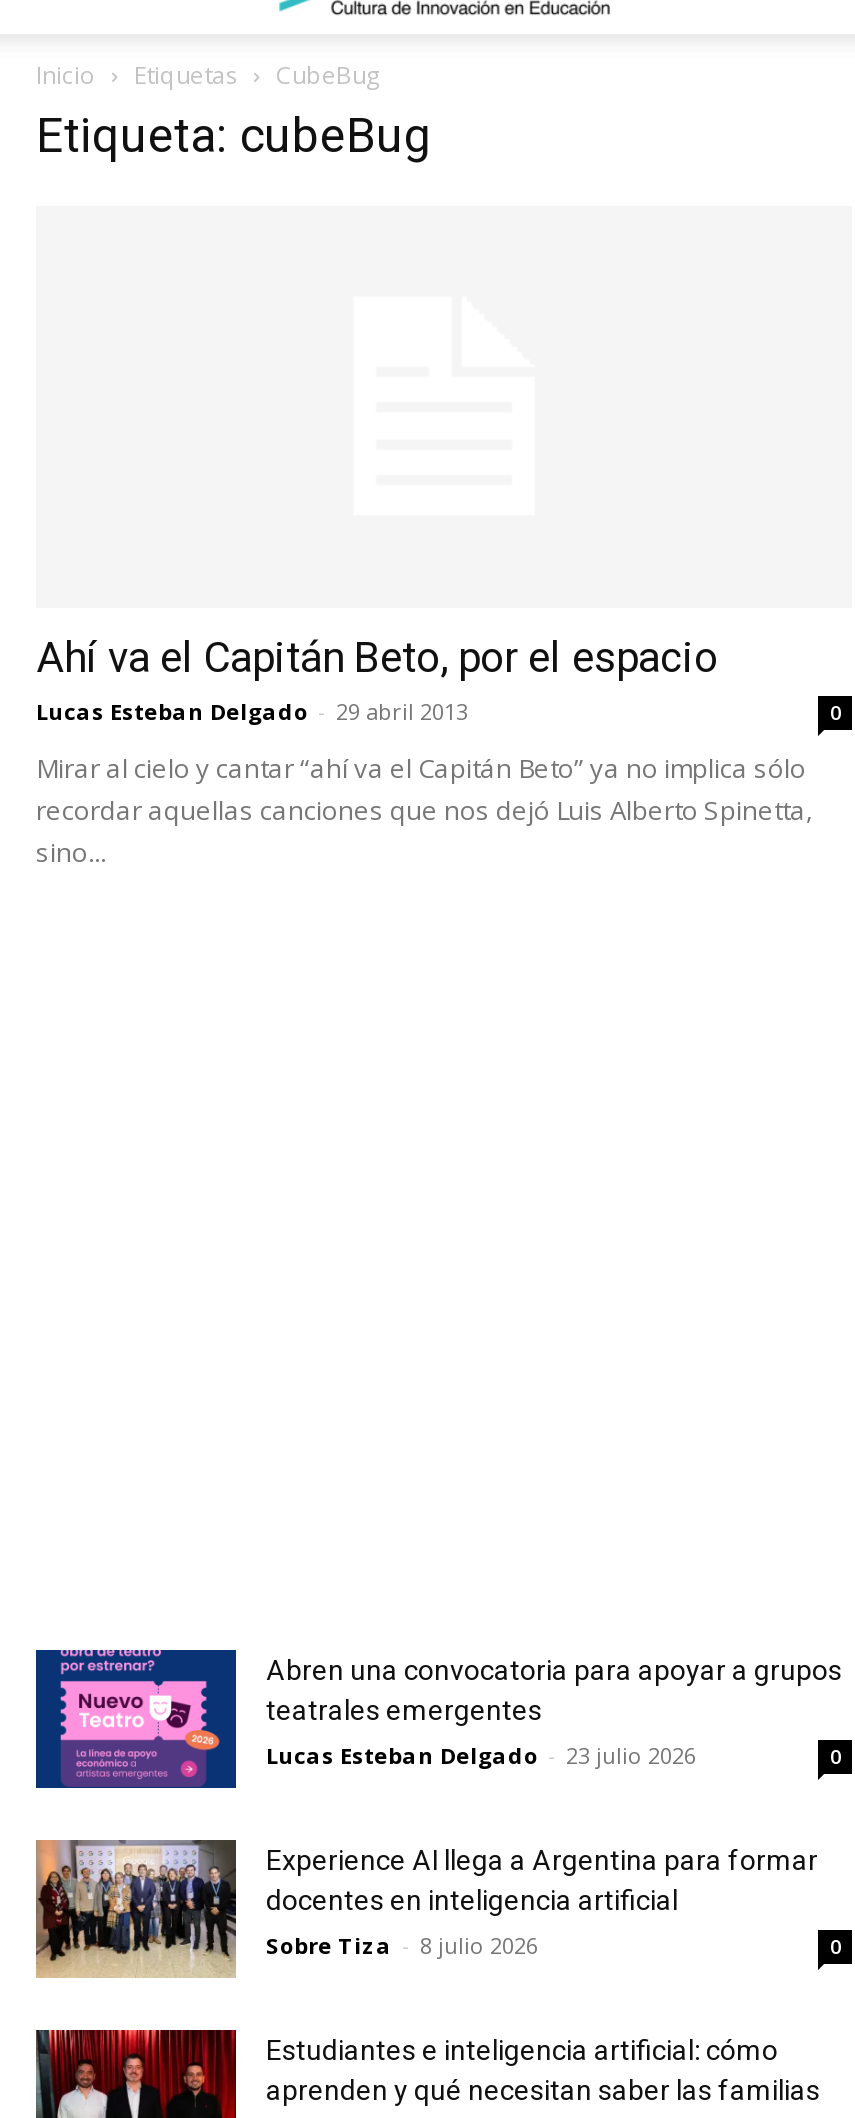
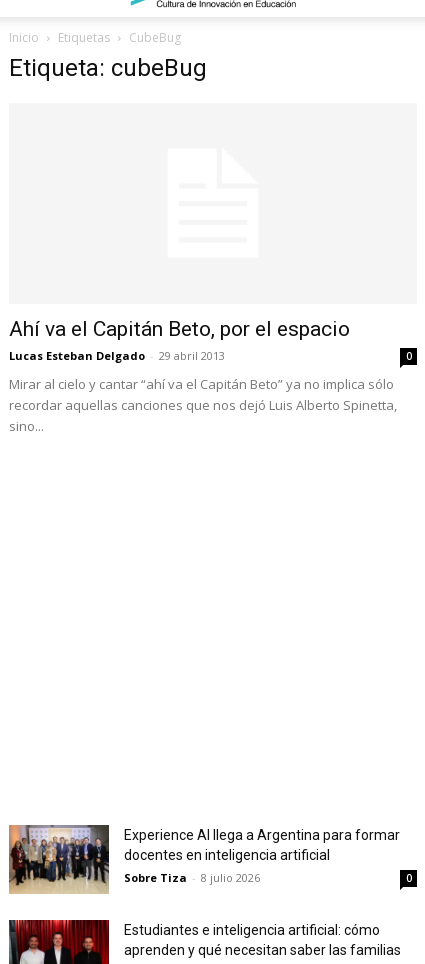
[34,1648,842,1790] [image] | Abren una convocatoria para apoyar a grupos | teatrales emergentes | Lucas Esteban Delgado - 23 julio 2026 | 0 -> none

